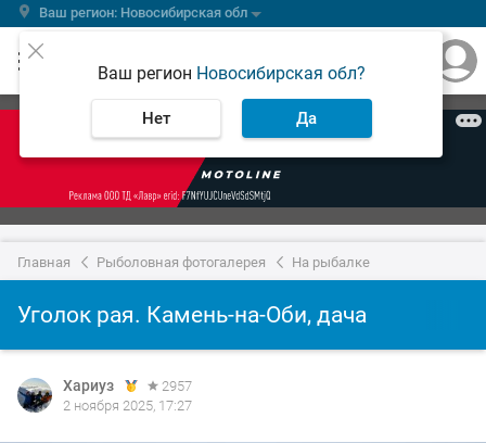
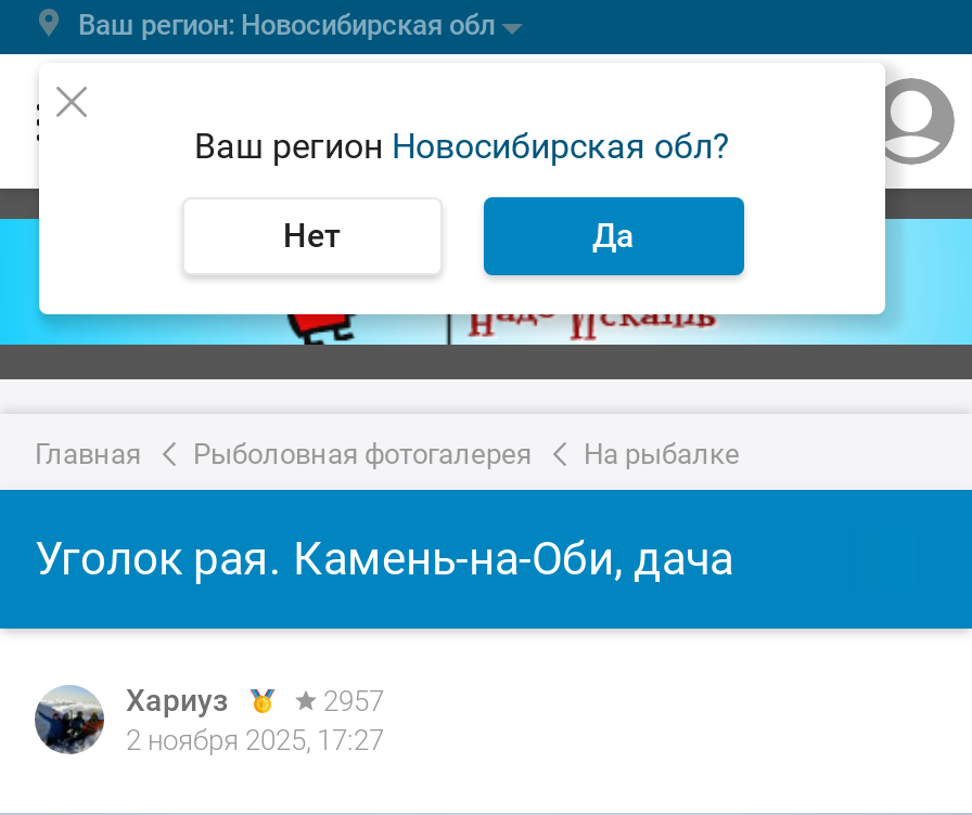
[3,109,483,208] [image] -> [7,217,965,347] [image]

